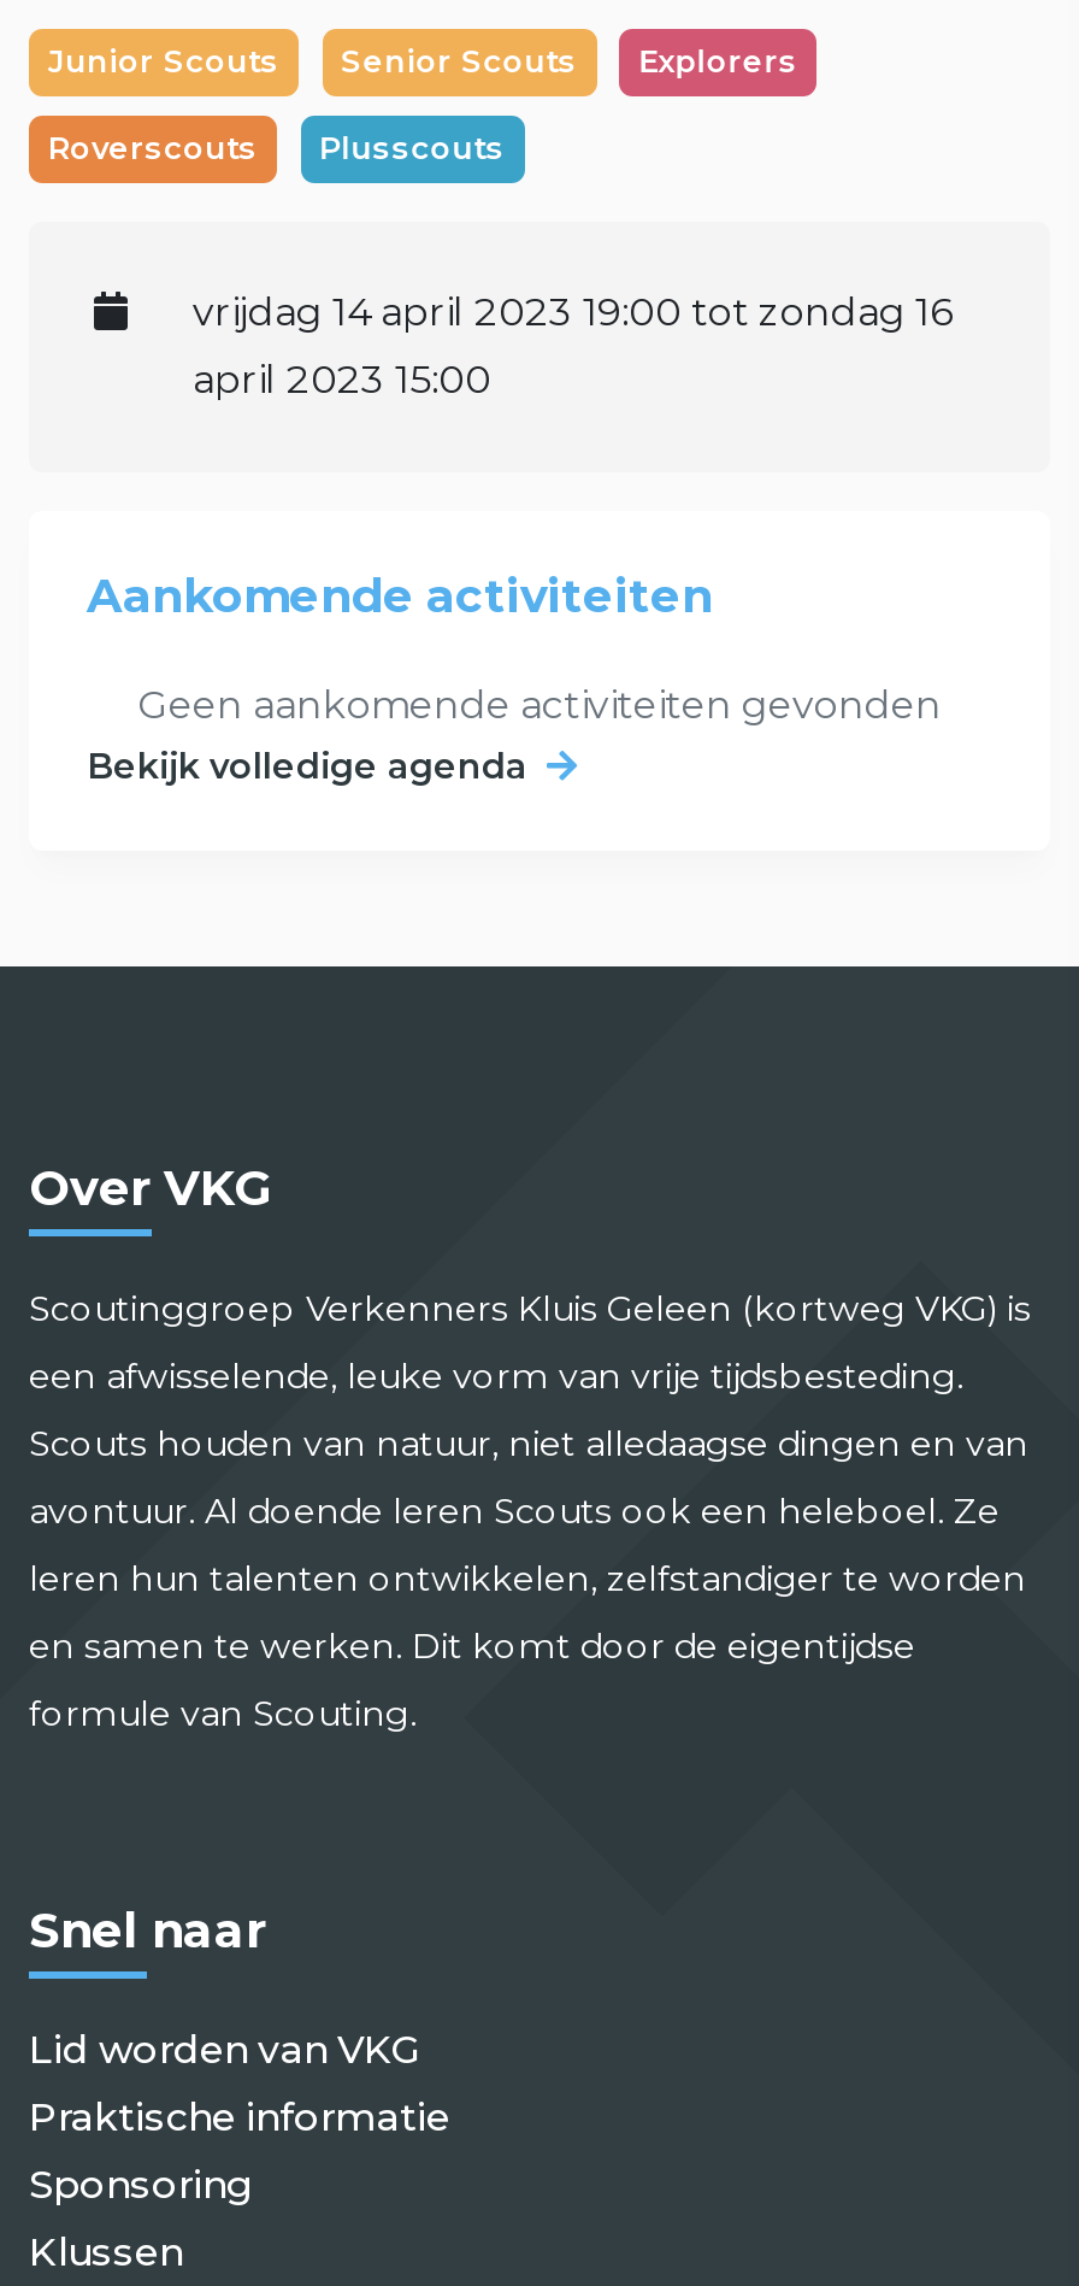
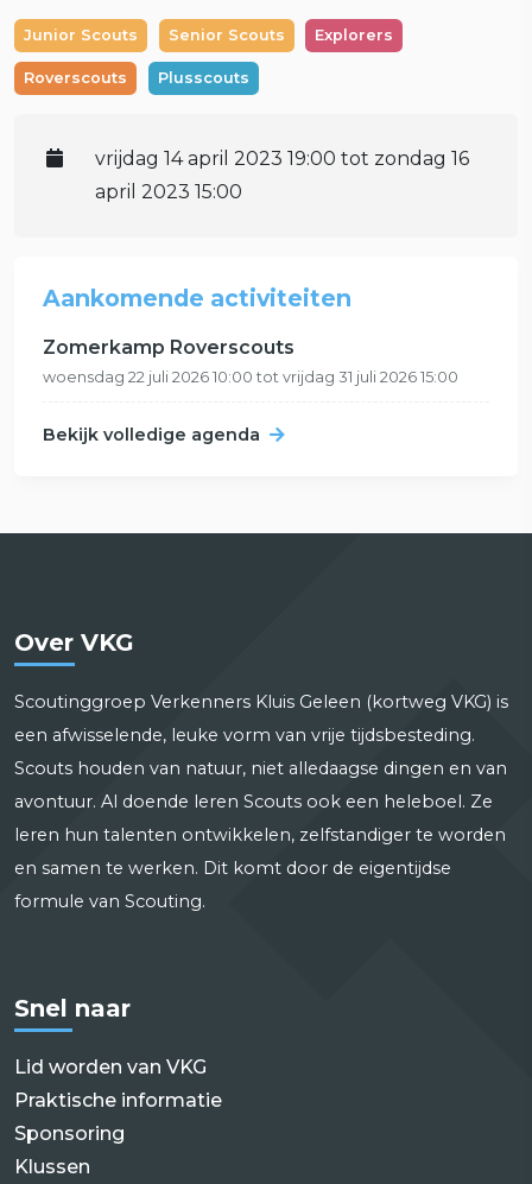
[137,681,942,727] Geen aankomende activiteiten gevonden -> [43,336,458,385] Zomerkamp Roverscouts | woensdag 22 juli 2026 10:00 tot vrijdag 31 juli 2026 15:00

